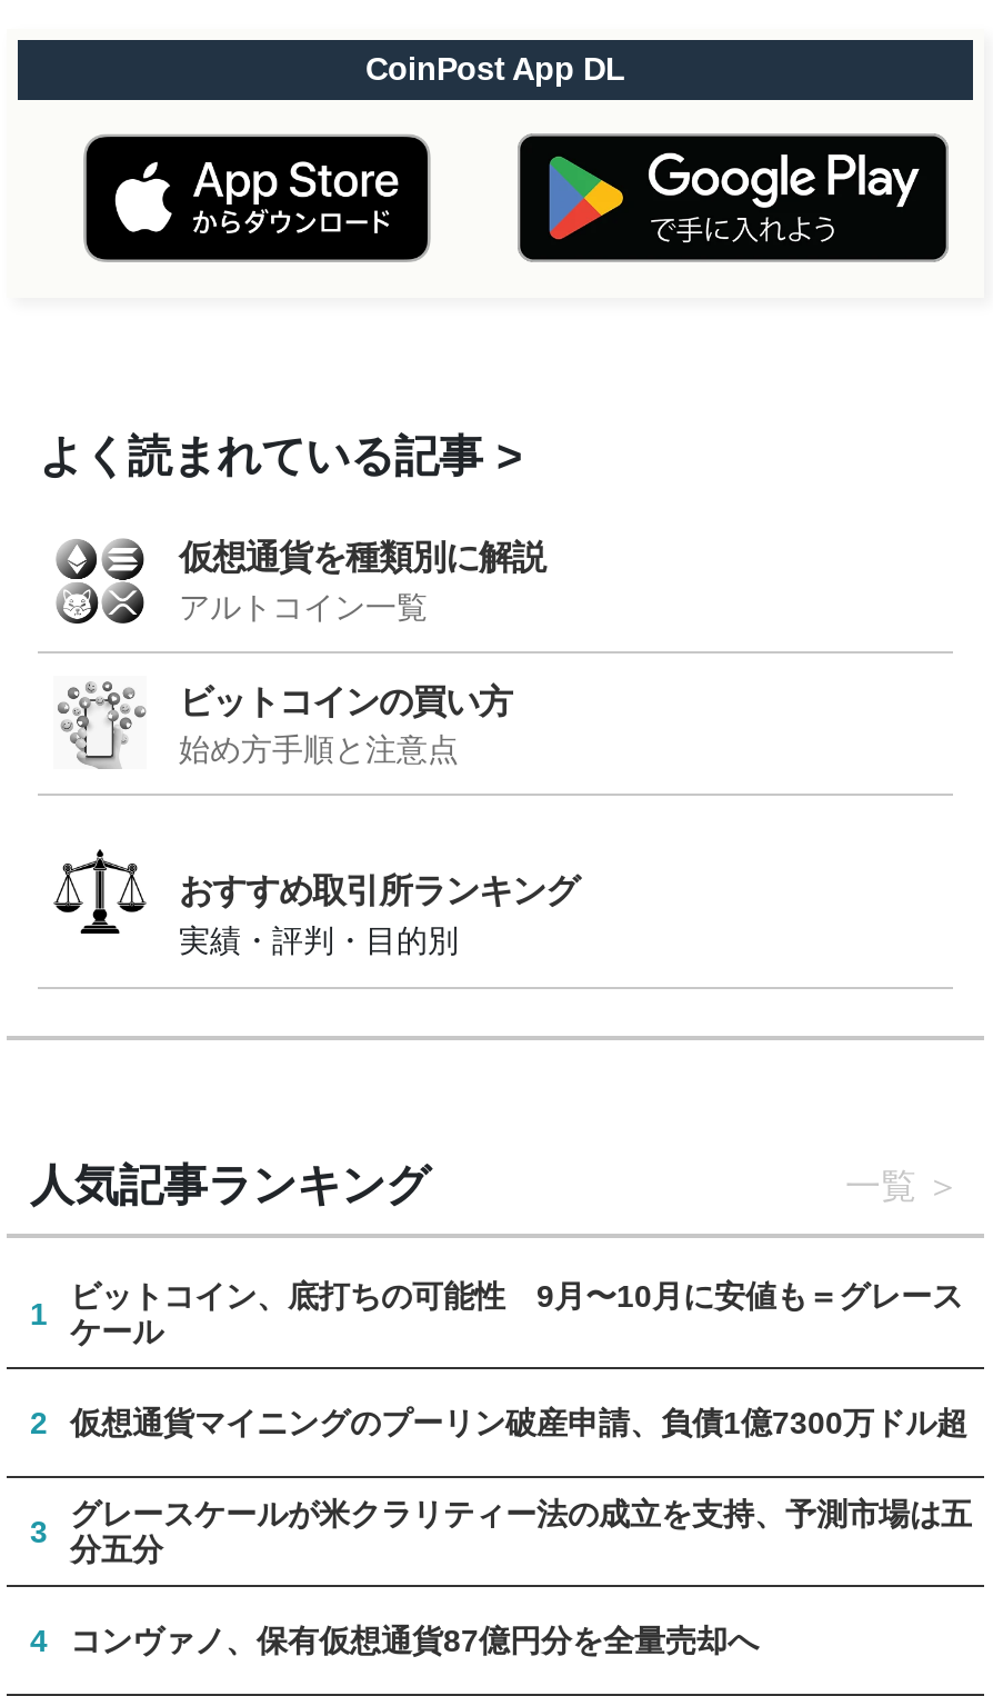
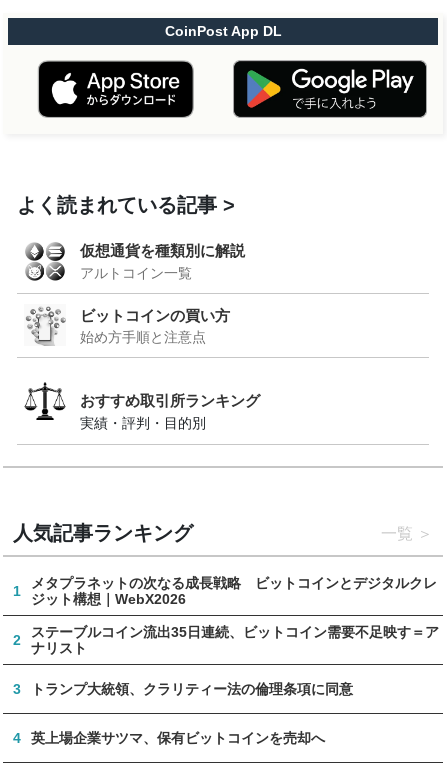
[70,1278,963,1349] ビットコイン、底打ちの可能性 9月〜10月に安値も＝グレース | ケール -> [31,575,437,607] メタプラネットの次なる成長戦略 ビットコインとデジタルクレ | ジット構想｜WebX2026
[70,1405,967,1440] 仮想通貨マイニングのプーリン破産申請、負債1億7300万ドル超 -> [31,624,439,656] ステーブルコイン流出35日連続、ビットコイン需要不足映す＝ア | ナリスト
[70,1496,972,1567] グレースケールが米クラリティー法の成立を支持、予測市場は五 | 分五分 -> [31,681,353,697] トランプ大統領、クラリティー法の倫理条項に同意
[70,1623,759,1658] コンヴァノ、保有仮想通貨87億円分を全量売却へ -> [31,730,325,746] 英上場企業サツマ、保有ビットコインを売却へ

